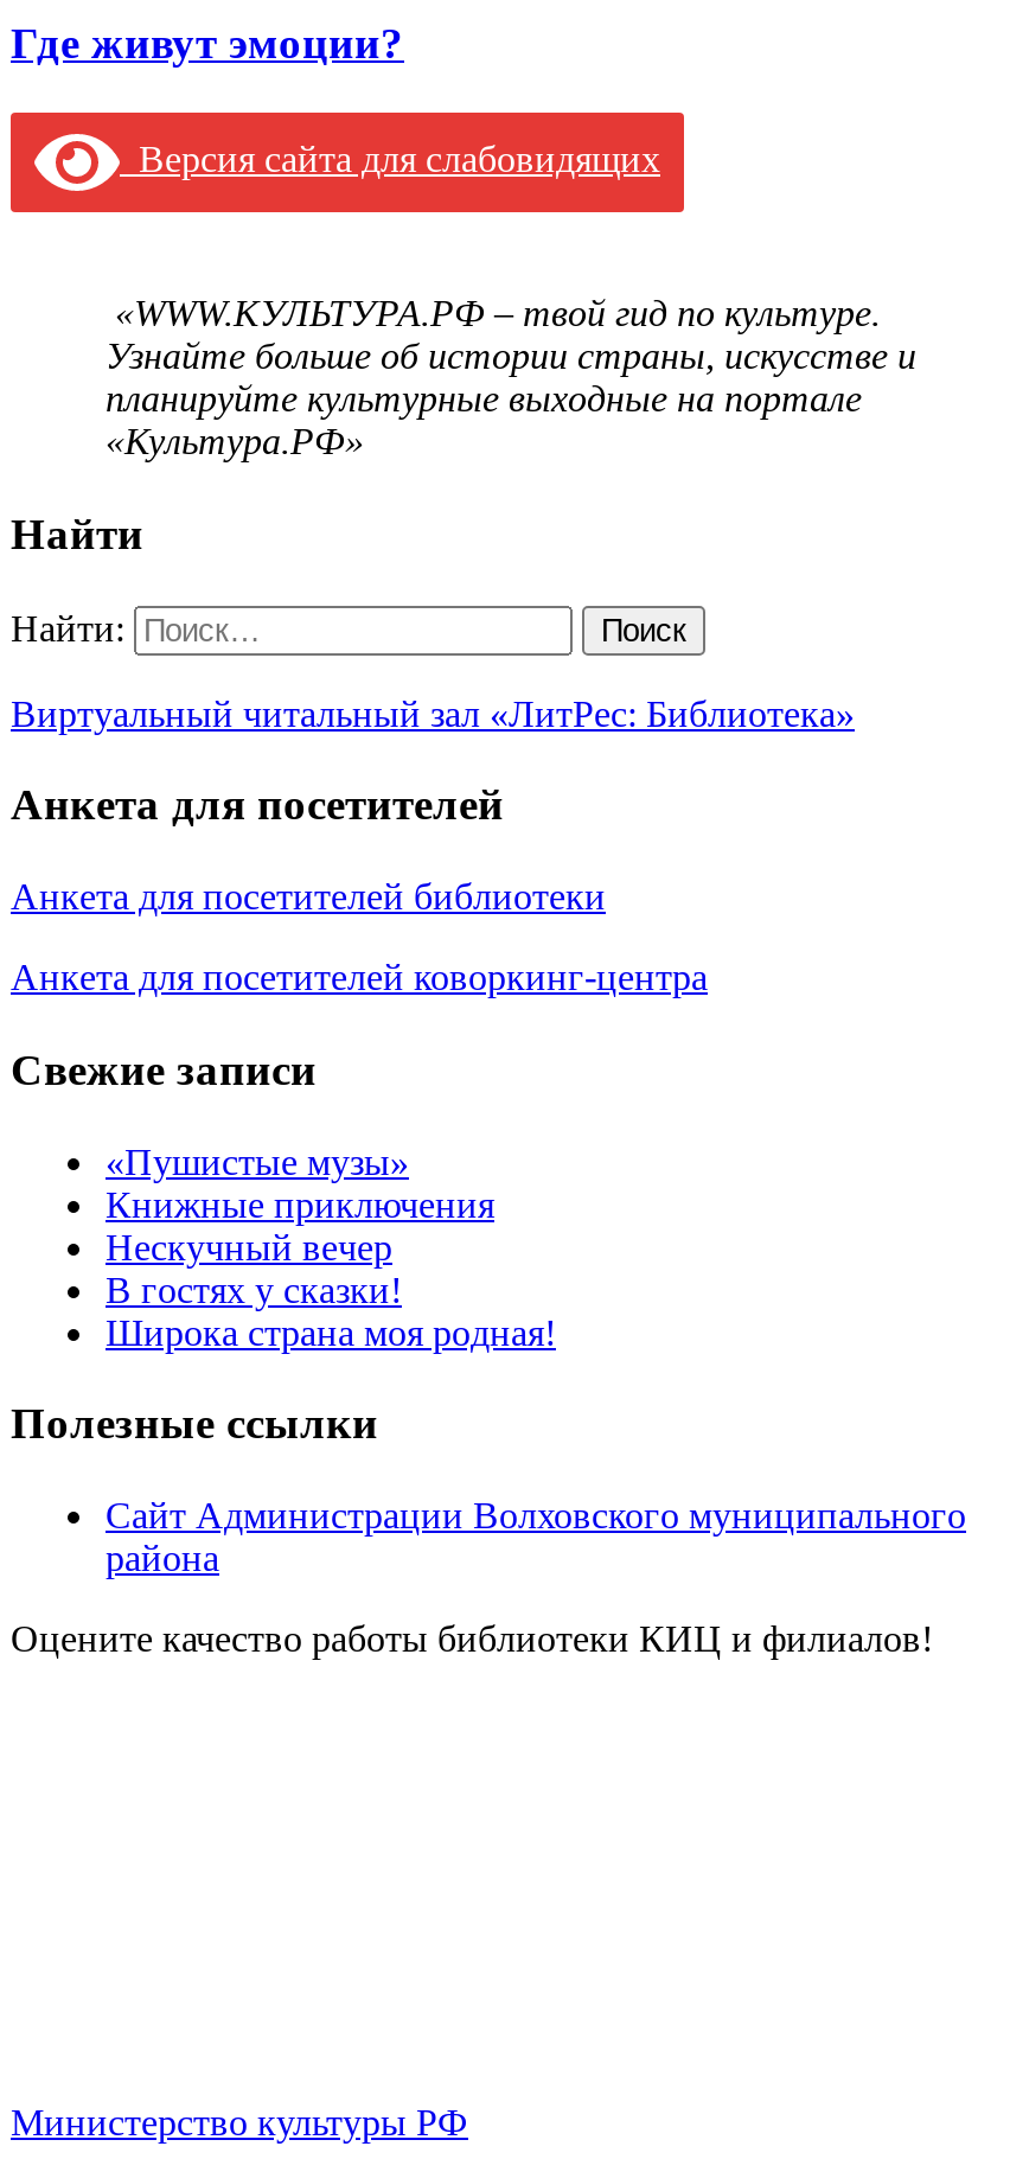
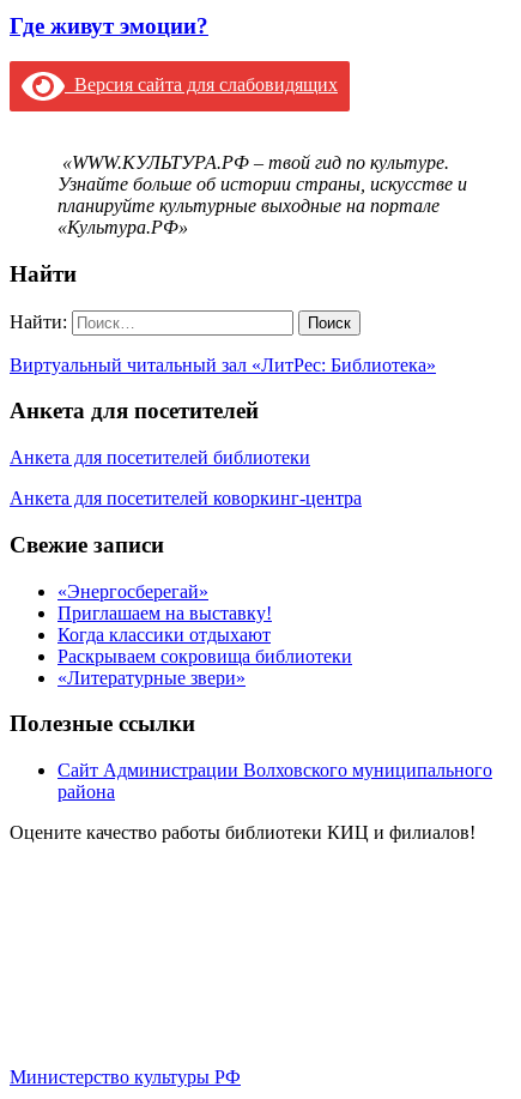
[106,1141,556,1352] «Пушистые музы» | Книжные приключения | Нескучный вечер | В гостях у сказки! | Широка страна моя родная! -> [57,581,352,687] «Энергосберегай» | Приглашаем на выставку! | Когда классики отдыхают | Раскрываем сокровища библиотеки | «Литературные звери»

